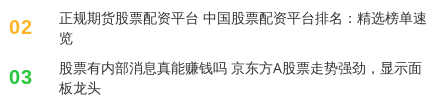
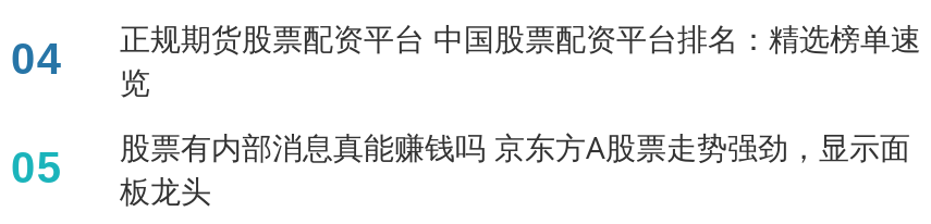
[9,8,427,47] 02 正规期货股票配资平台 中国股票配资平台排名：精选榜单速 览 -> [11,18,921,103] 04 正规期货股票配资平台 中国股票配资平台排名：精选榜单速 览
[9,58,422,97] 03 股票有内部消息真能赚钱吗 京东方A股票走势强劲，显示面 板龙头 -> [11,127,910,212] 05 股票有内部消息真能赚钱吗 京东方A股票走势强劲，显示面 板龙头

